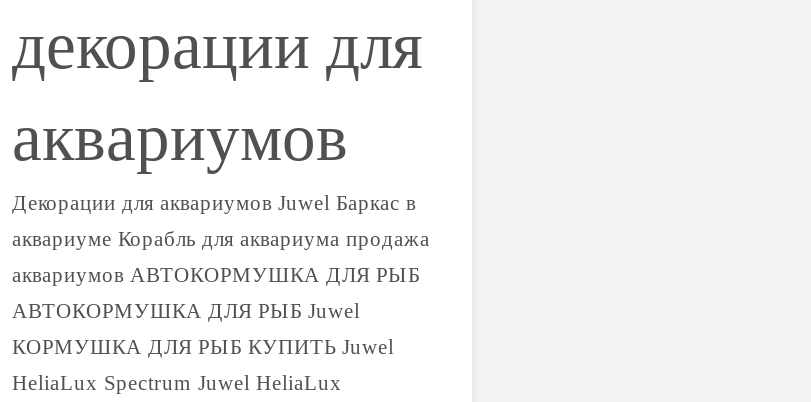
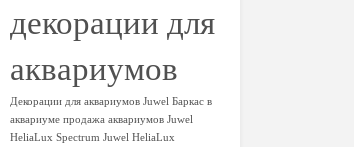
[12,228,430,358] аквариуме Корабль для аквариума продажа | аквариумов АВТОКОРМУШКА ДЛЯ РЫБ | АВТОКОРМУШКА ДЛЯ РЫБ Juwel | КОРМУШКА ДЛЯ РЫБ КУПИТЬ Juwel -> [10,114,193,125] аквариуме продажа аквариумов Juwel

